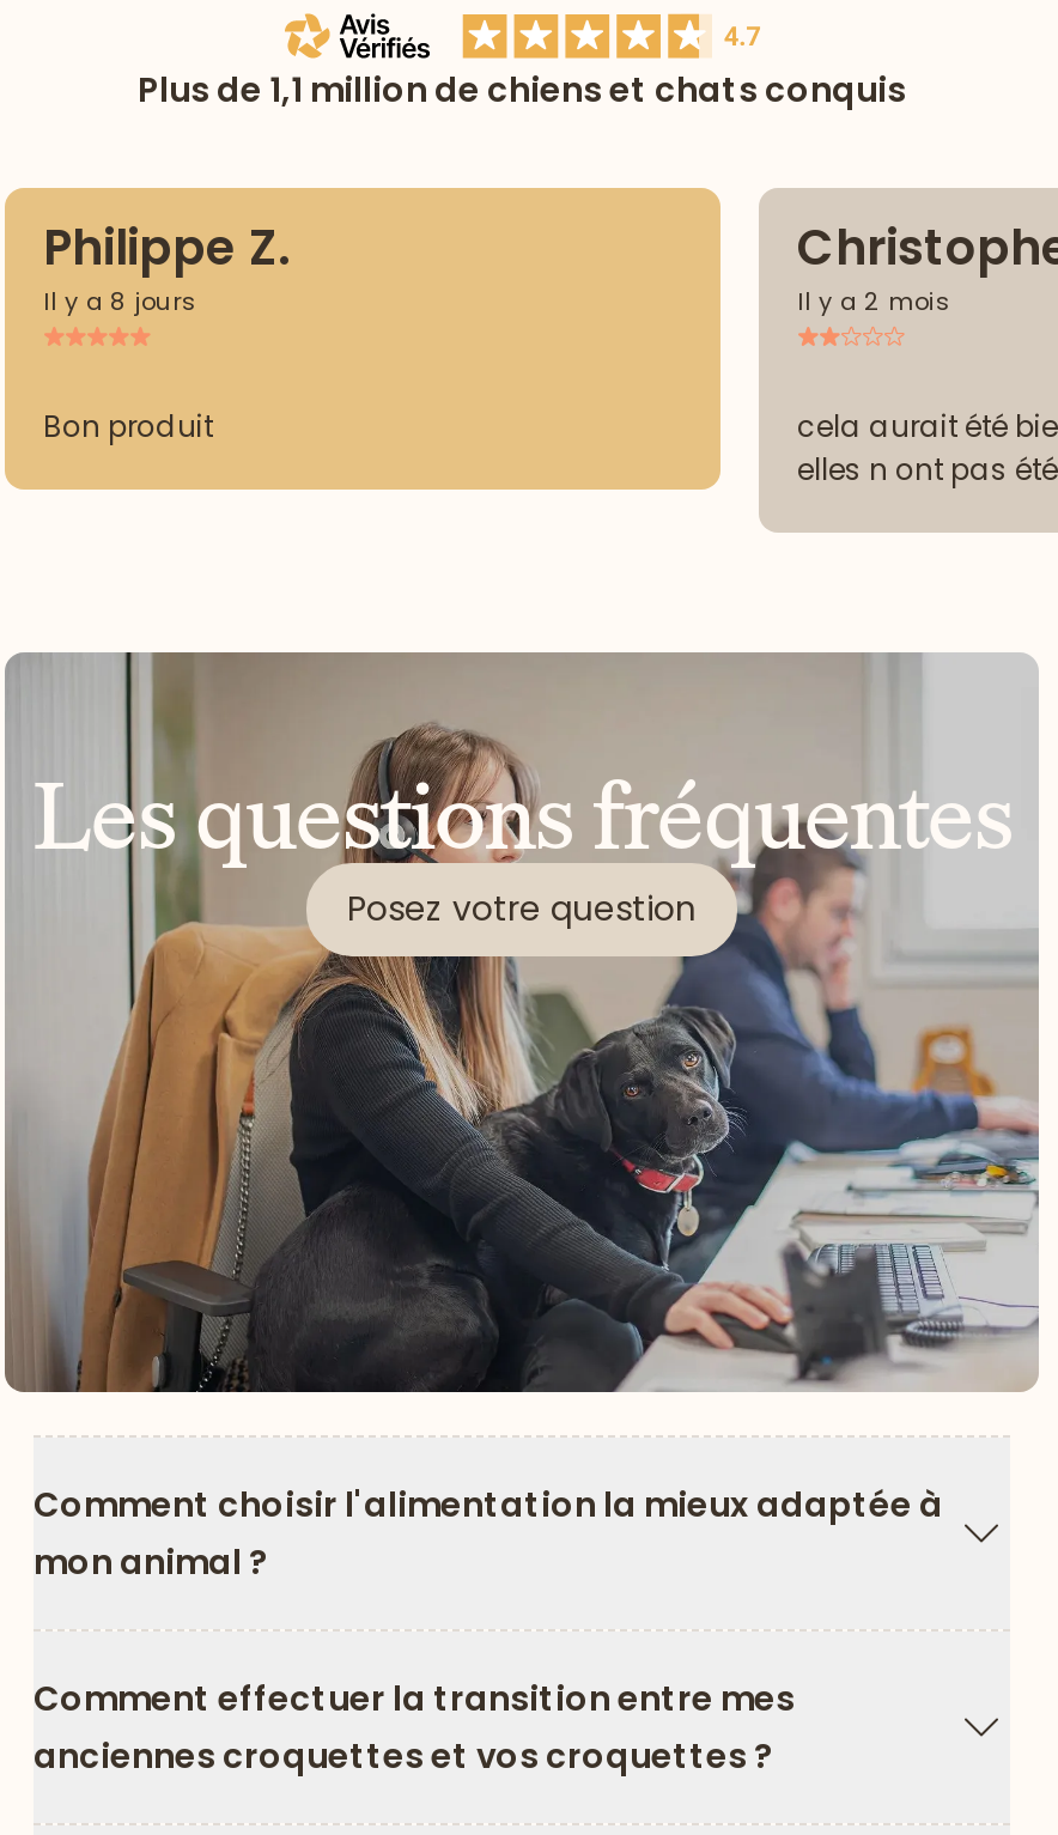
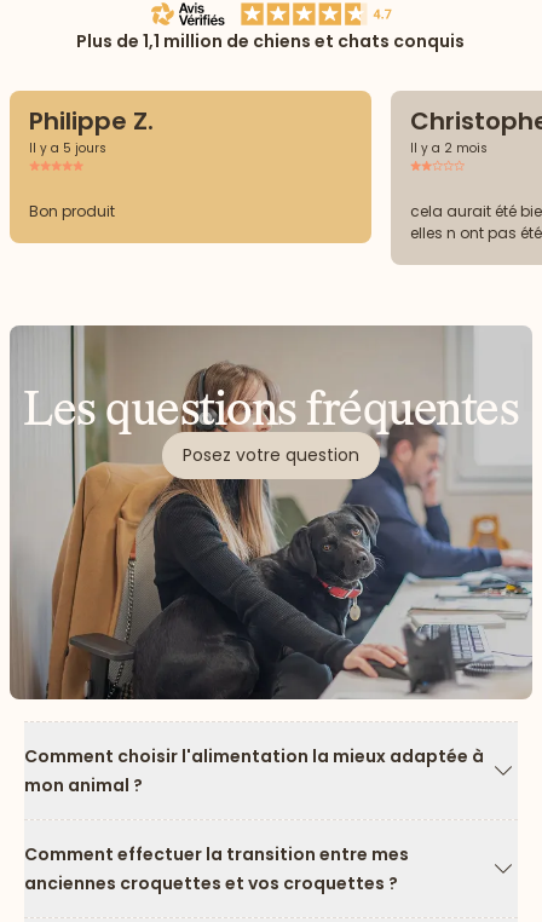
[43,284,196,320] Il y a 8 jours -> [29,139,106,158] Il y a 5 jours

